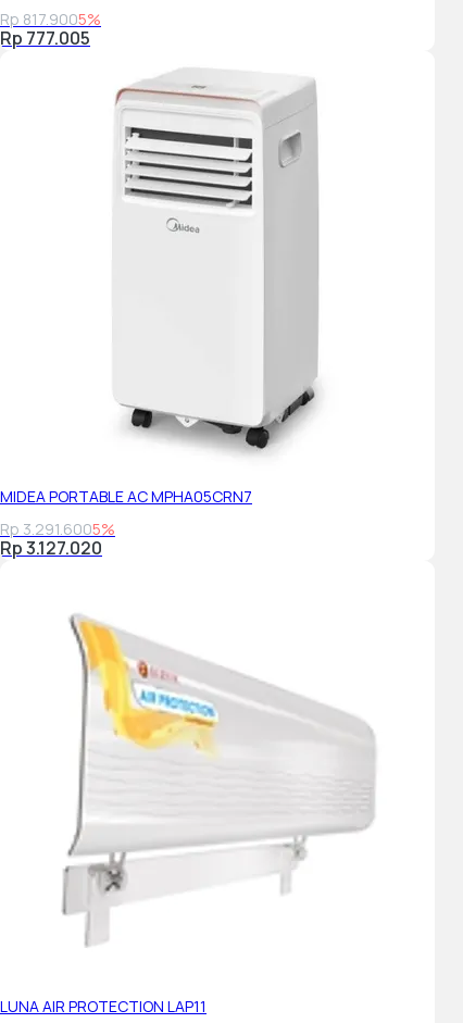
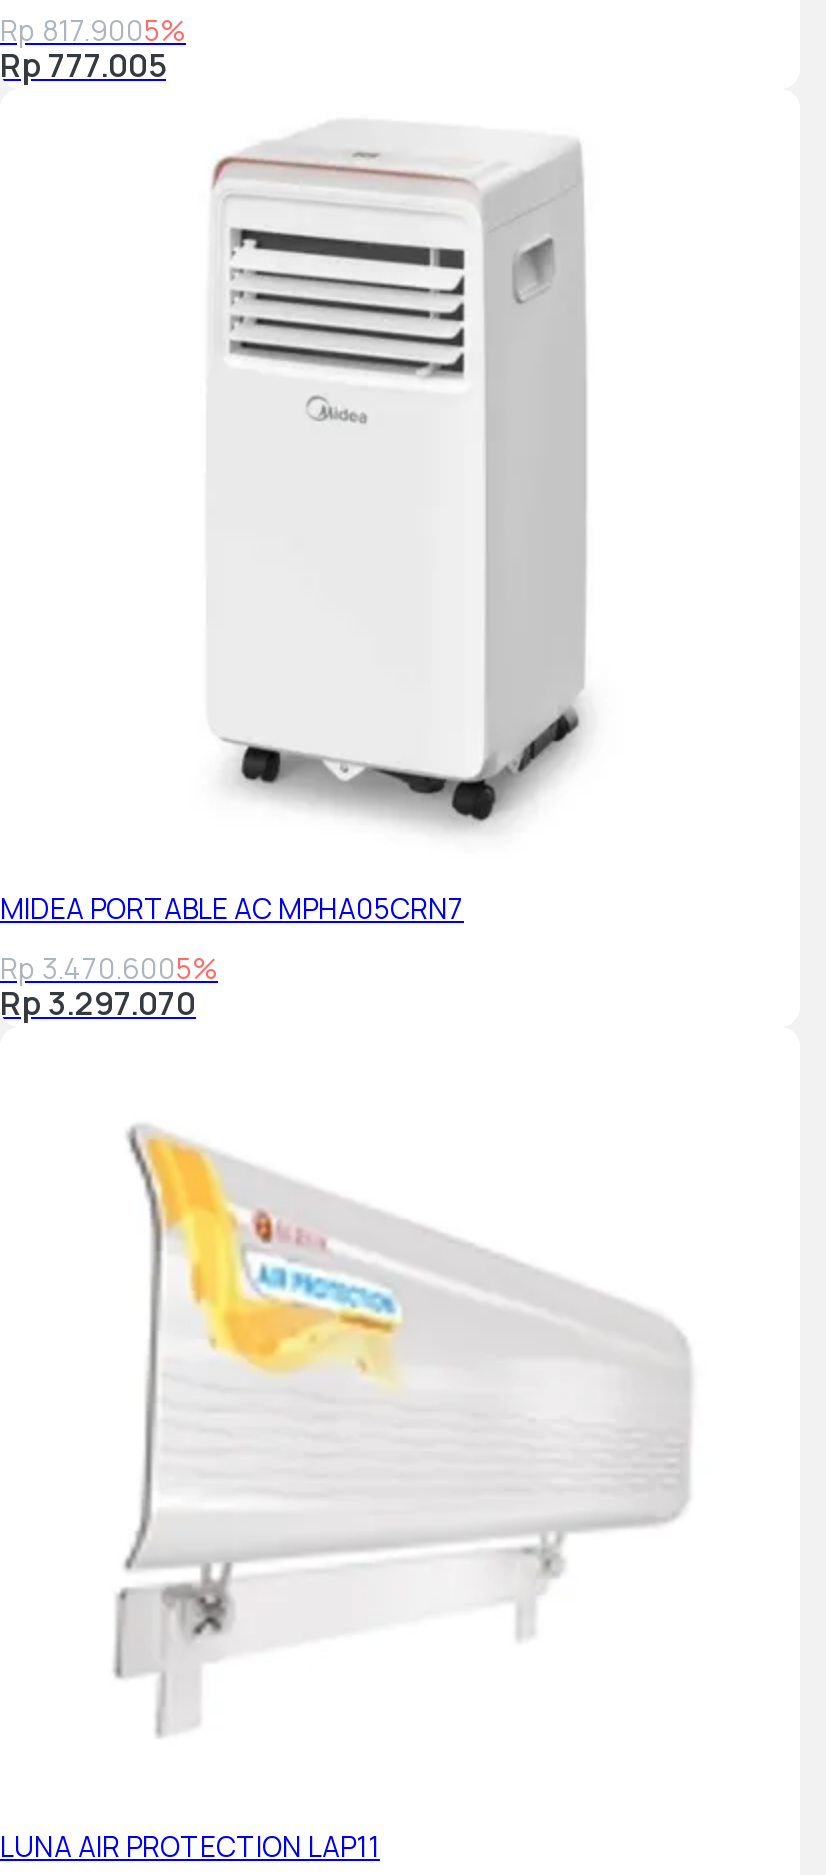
[0,518,115,539] Rp 3.291.6005% -> [0,948,218,986] Rp 3.470.6005%
[0,536,102,559] Rp 3.127.020 -> [0,980,196,1024] Rp 3.297.070

